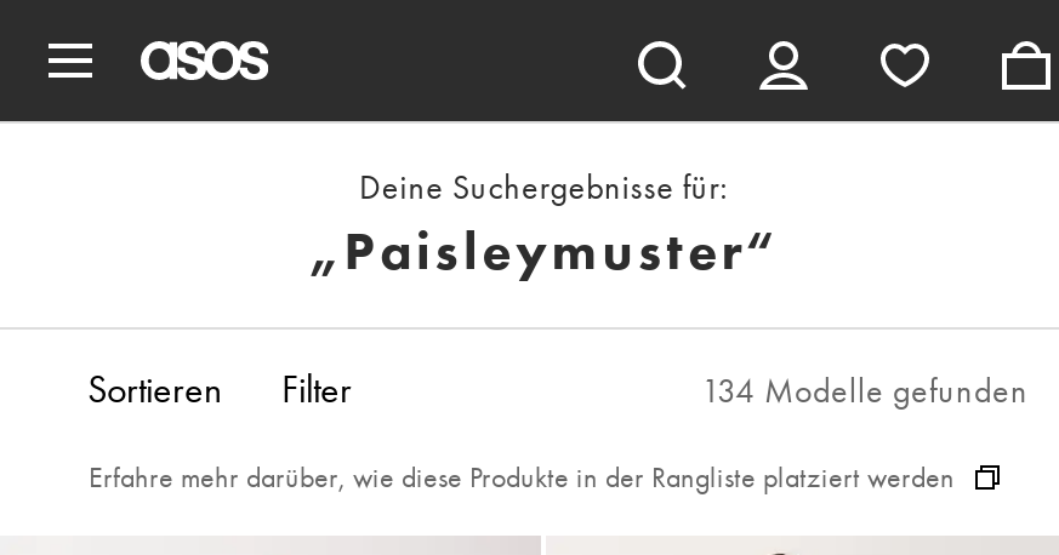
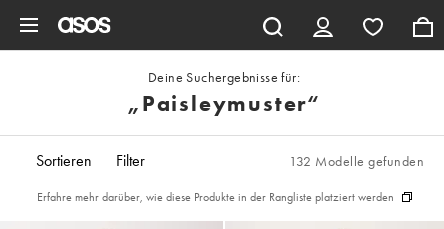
[701,368,1029,412] 134 Modelle gefunden -> [289,152,424,170] 132 Modelle gefunden

